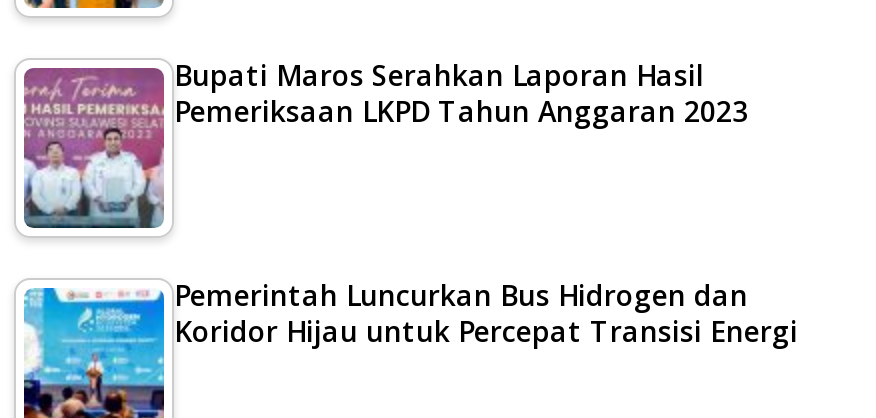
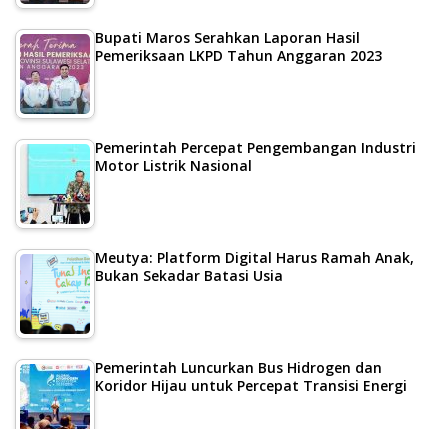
none -> [19,248,414,334] [image] | Meutya: Platform Digital Harus Ramah Anak, | Bukan Sekadar Batasi Usia
none -> [20,138,416,225] [image] | Pemerintah Percepat Pengembangan Industri | Motor Listrik Nasional

